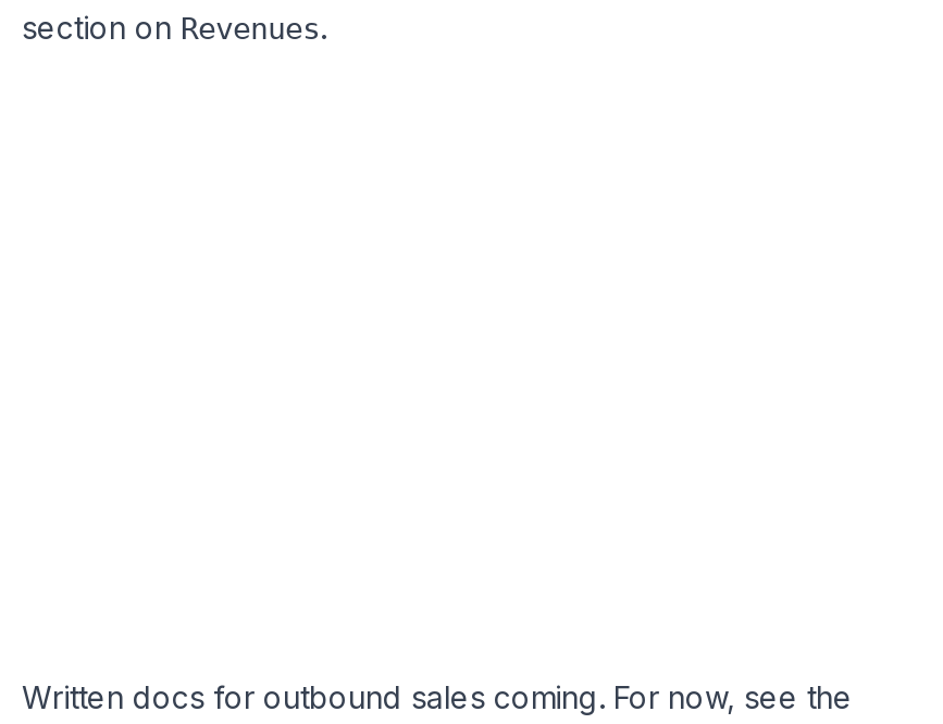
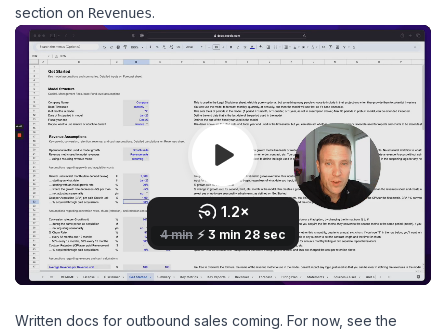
none -> [14,24,432,286] [image]

